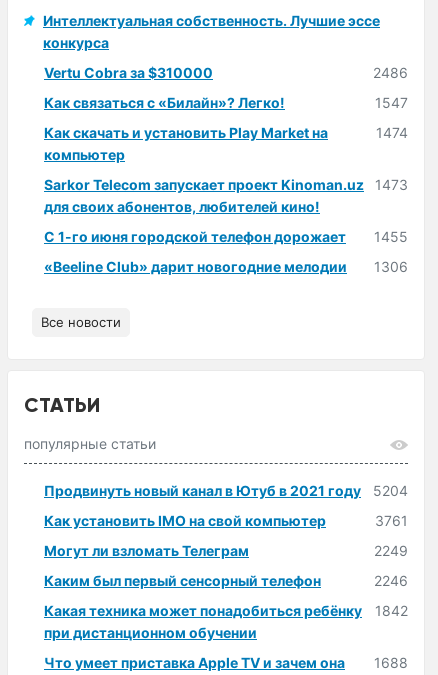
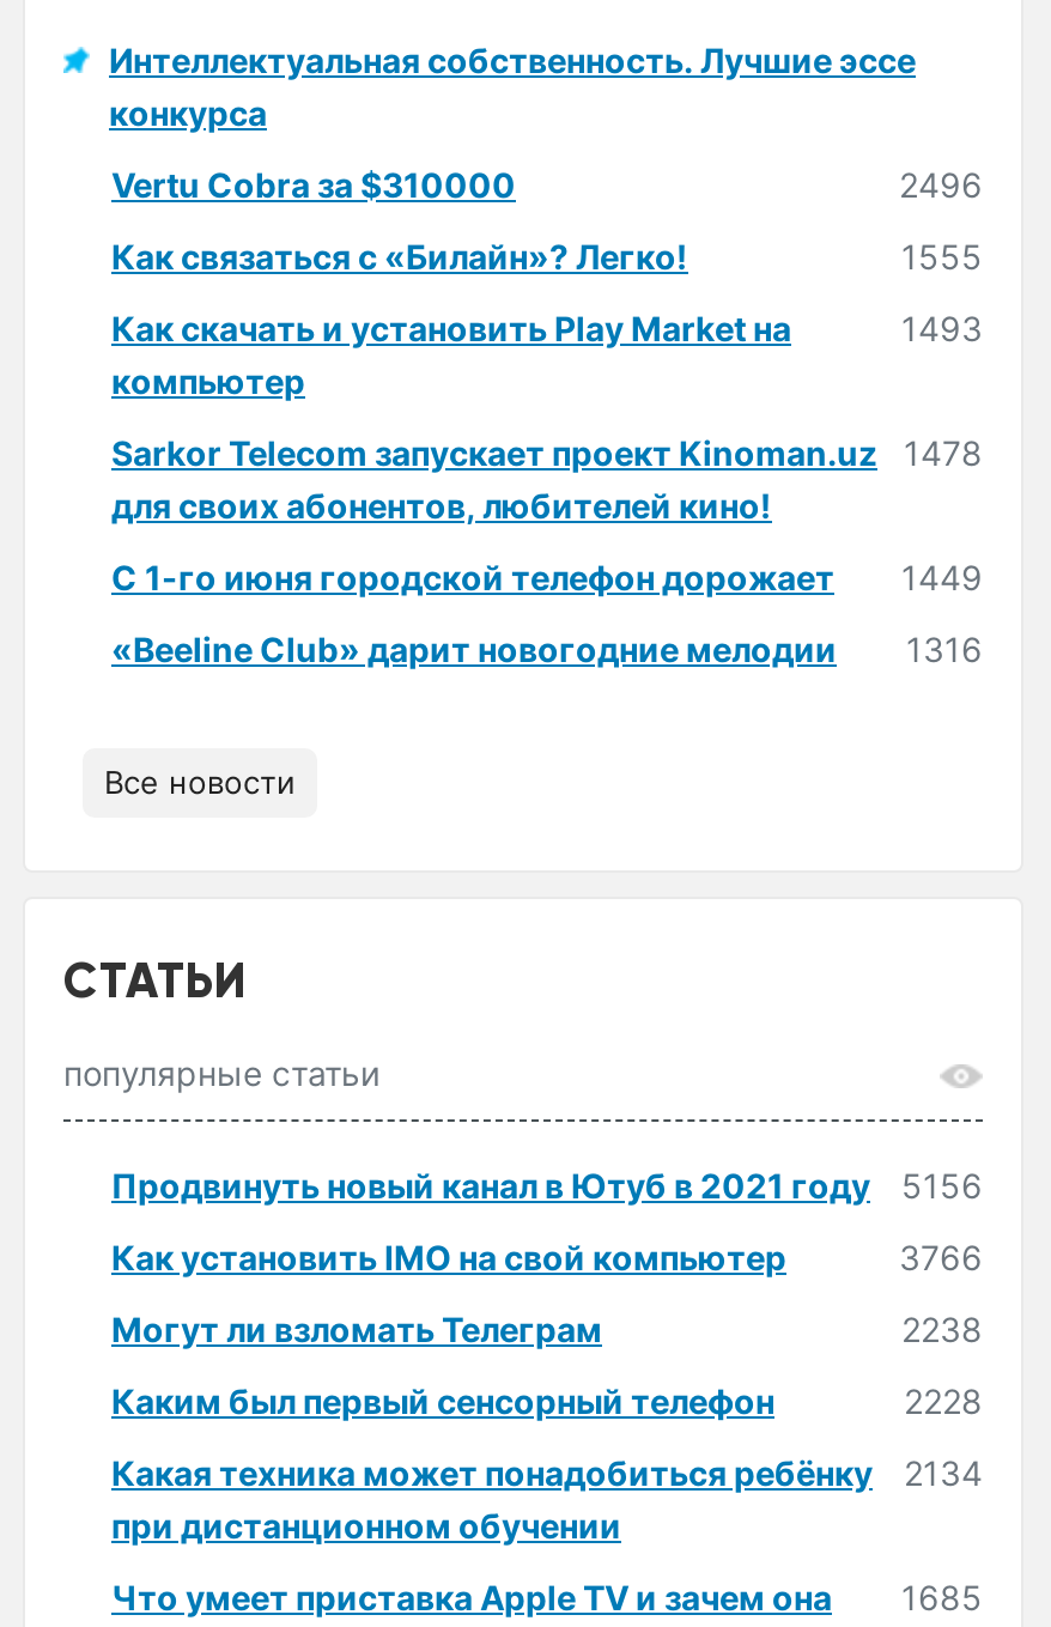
[373,64,408,81] 2486 -> [899,164,983,205] 2496
[375,94,408,111] 1547 -> [901,236,983,277] 1555
[376,124,408,141] 1474 -> [901,308,983,349] 1493
[44,176,408,193] Sarkor Telecom запускает проект Kinoman.uz 1473 -> [111,433,983,473] Sarkor Telecom запускает проект Kinoman.uz 1478
[44,228,408,245] С 1-го июня городской телефон дорожает 1455 -> [111,557,983,598] С 1-го июня городской телефон дорожает 1449
[44,258,408,275] «Beeline Club» дарит новогодние мелодии 1306 -> [111,629,983,670] «Beeline Club» дарит новогодние мелодии 1316
[44,482,408,499] Продвинуть новый канал в Ютуб в 2021 году 5204 -> [111,1165,983,1206] Продвинуть новый канал в Ютуб в 2021 году 5156
[375,512,408,529] 3761 -> [899,1237,983,1278] 3766
[374,542,408,559] 2249 -> [901,1309,983,1350] 2238
[374,572,408,589] 2246 -> [904,1381,983,1422] 2228
[44,602,408,619] Какая техника может понадобиться ребёнку 1842 -> [111,1453,983,1493] Какая техника может понадобиться ребёнку 2134
[44,654,408,671] Что умеет приставка Apple TV и зачем она 1688 -> [111,1577,983,1618] Что умеет приставка Apple TV и зачем она 1685

